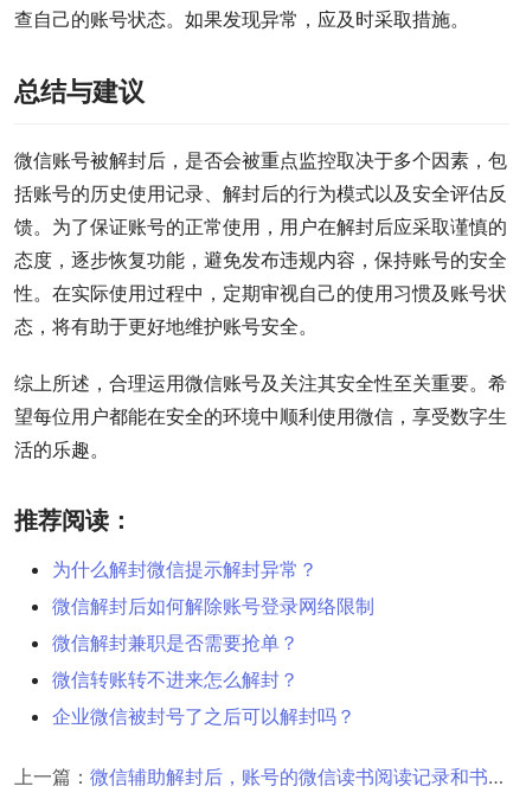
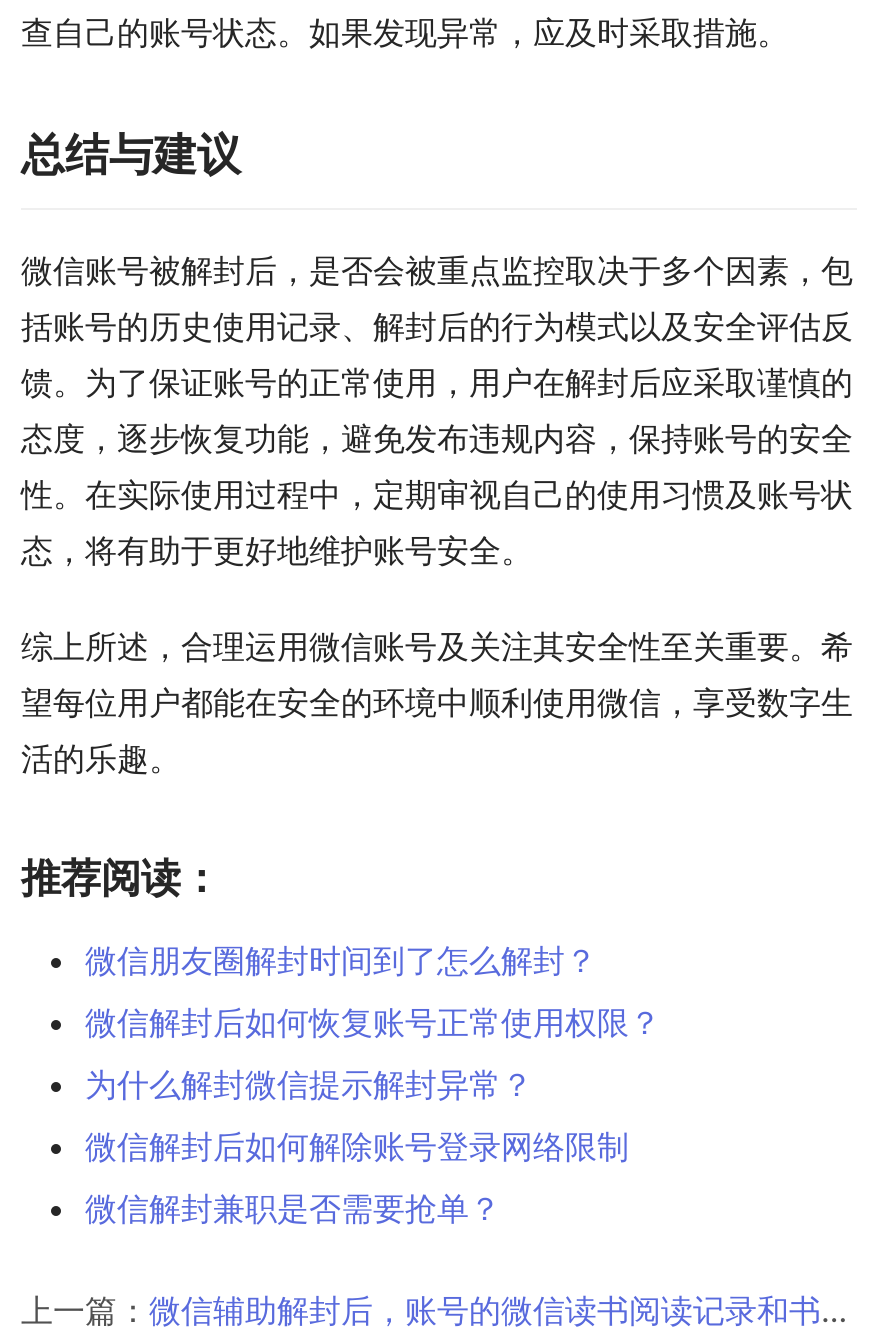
none -> [85,939,661,1041] 微信朋友圈解封时间到了怎么解封？ | 微信解封后如何恢复账号正常使用权限？
moved [52,557,374,654] -> [85,1063,629,1227]: 为什么解封微信提示解封异常？ | 微信解封后如何解除账号登录网络限制 | 微信解封兼职是否需要抢单？
[52,667,355,727] 微信转账转不进来怎么解封？ | 企业微信被封号了之后可以解封吗？ -> none

